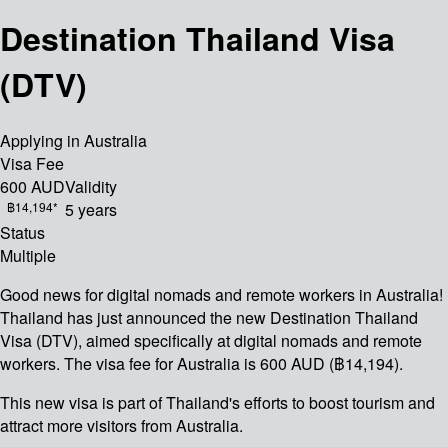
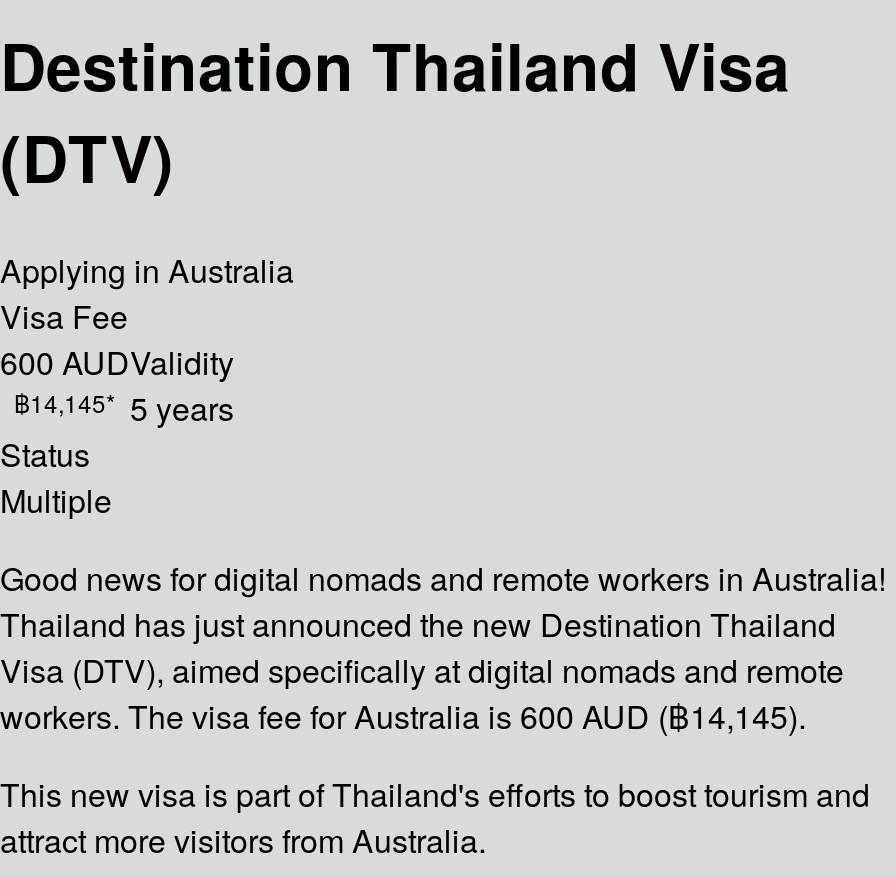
[7,198,117,221] ฿14,194* 5 years -> [14,385,234,431] ฿14,145* 5 years
[0,352,403,375] workers. The visa fee for Australia is 600 AUD (฿14,194). -> [0,693,806,739] workers. The visa fee for Australia is 600 AUD (฿14,145).

